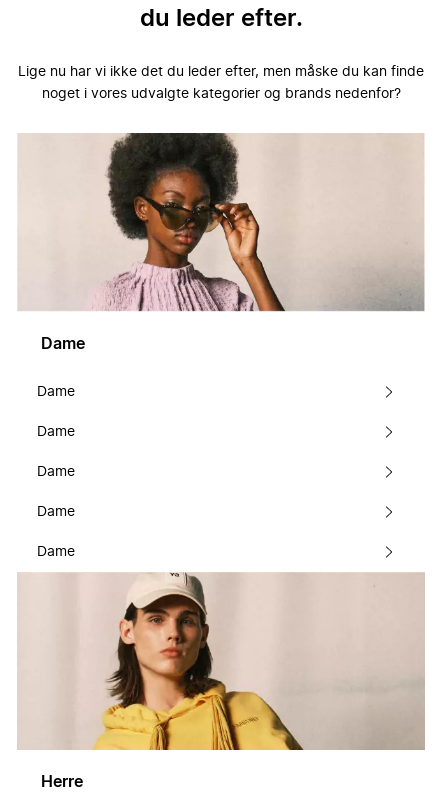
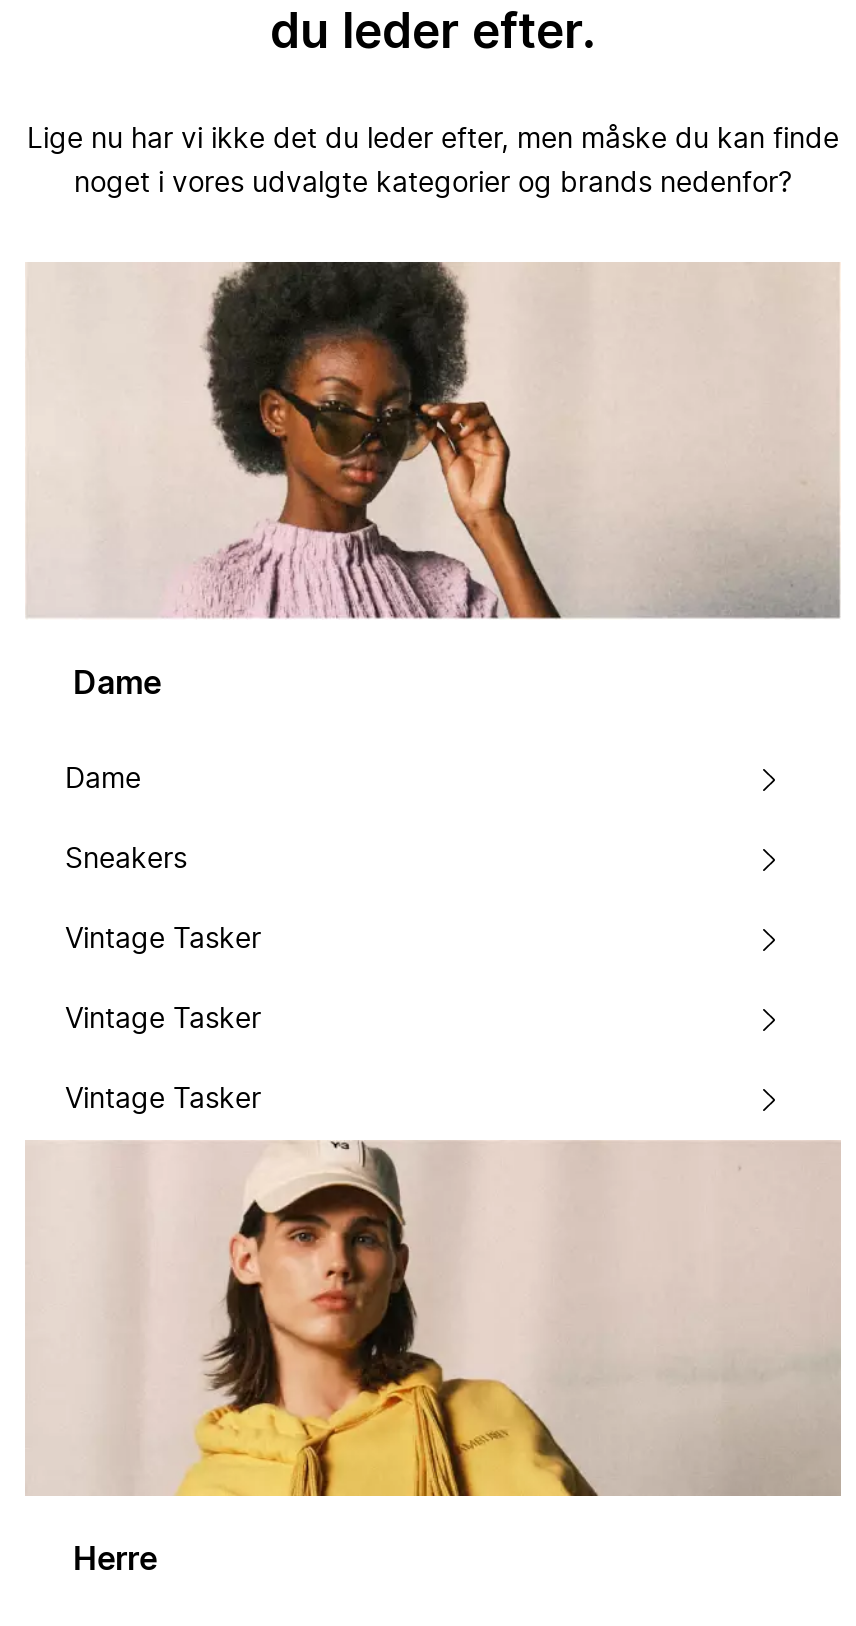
[37,424,75,438] Dame -> [65,845,187,873] Sneakers
[37,464,75,478] Dame -> [65,925,261,953] Vintage Tasker
[37,504,75,518] Dame -> [65,1005,261,1033] Vintage Tasker
[37,544,75,558] Dame -> [65,1085,261,1113] Vintage Tasker

